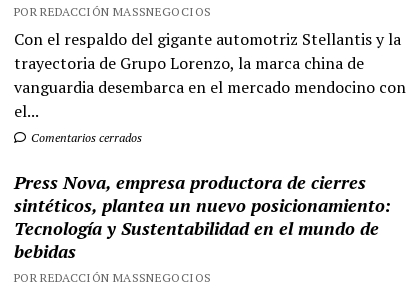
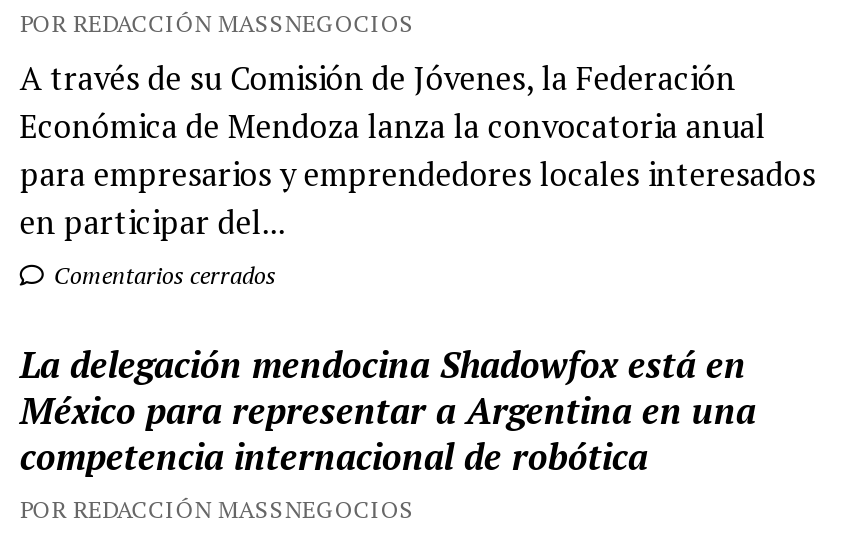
[14,28,406,122] Con el respaldo del gigante automotriz Stellantis y la | trayectoria de Grupo Lorenzo, la marca china de | vanguardia desembarca en el mercado mendocino con | el... -> [20,56,816,244] A través de su Comisión de Jóvenes, la Federación | Económica de Mendoza lanza la convocatoria anual | para empresarios y emprendedores locales interesados | en participar del...
[14,170,391,263] Press Nova, empresa productora de cierres | sintéticos, plantea un nuevo posicionamiento: | Tecnología y Sustentabilidad en el mundo de | bebidas -> [20,340,756,480] La delegación mendocina Shadowfox está en | México para representar a Argentina en una | competencia internacional de robótica

